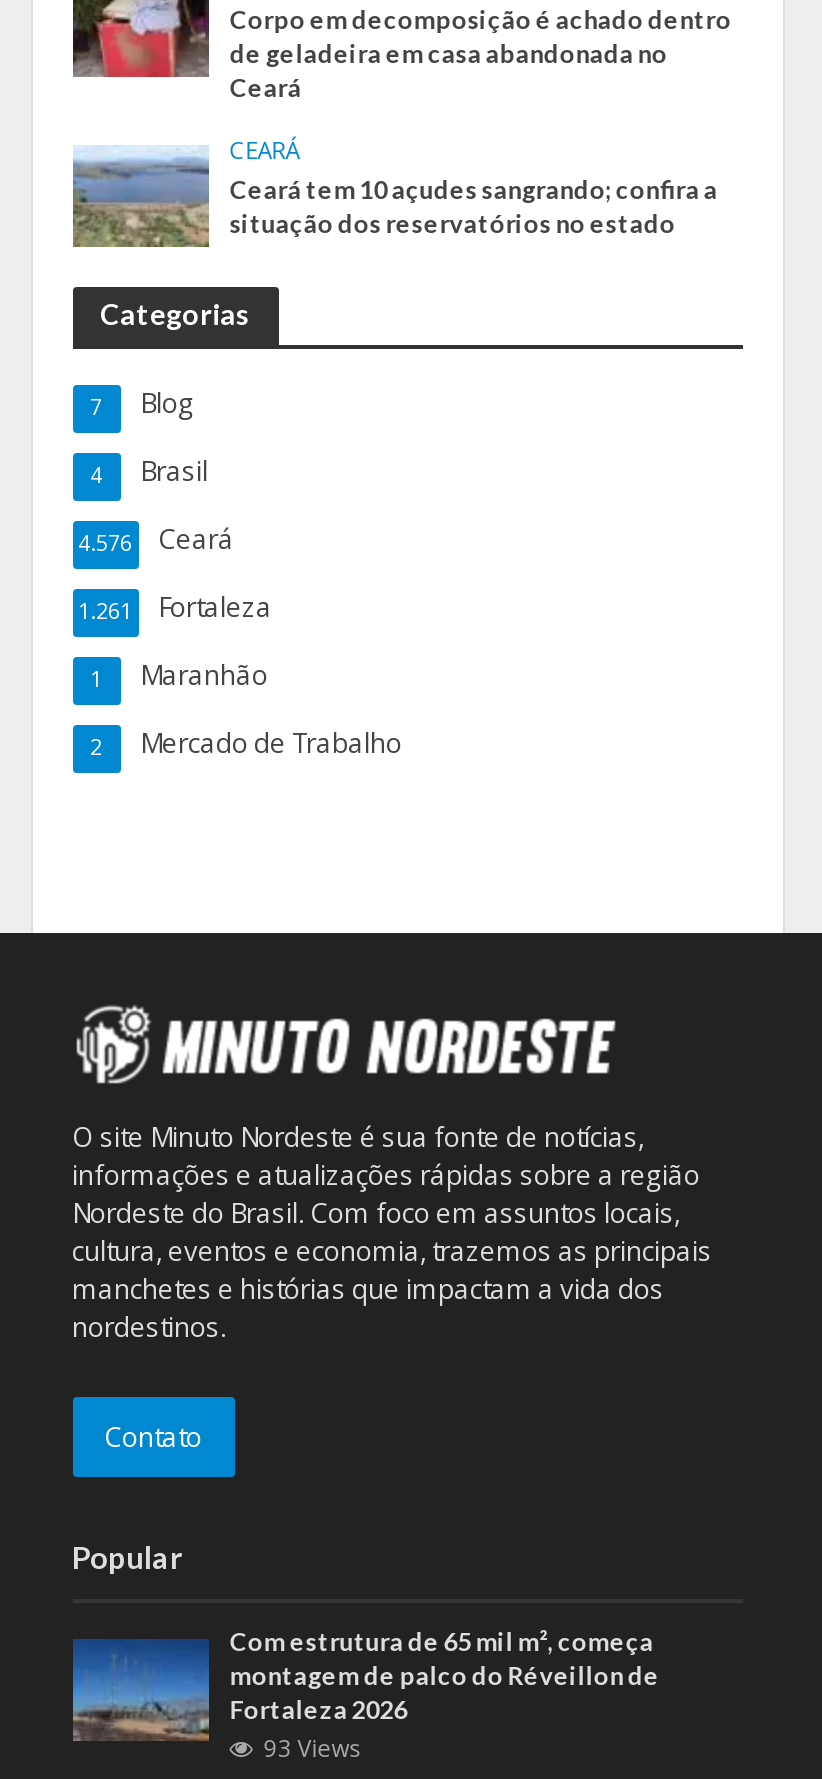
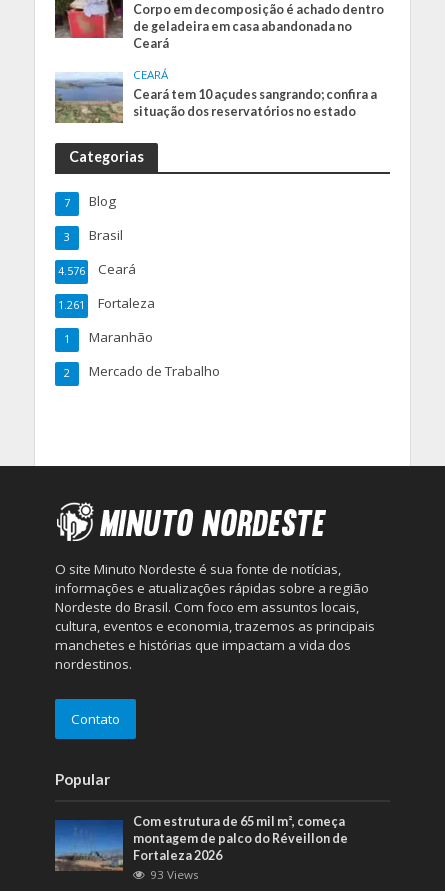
[90,453,208,489] 4 Brasil -> [63,226,122,244] 3 Brasil

